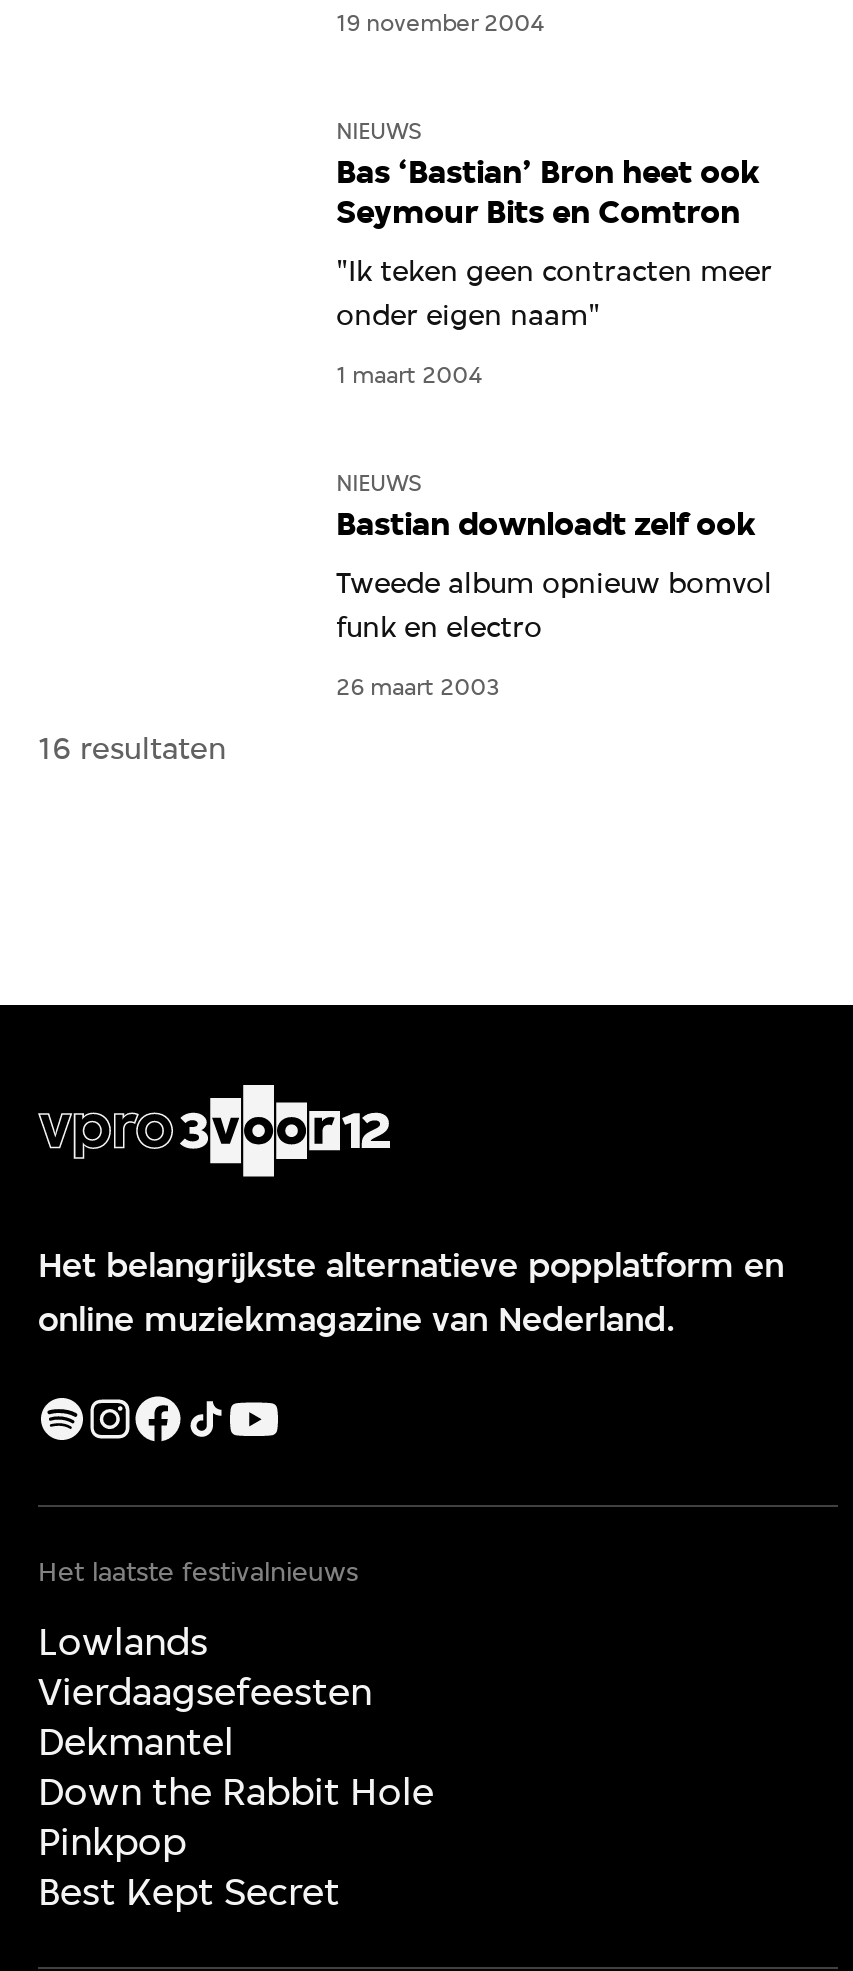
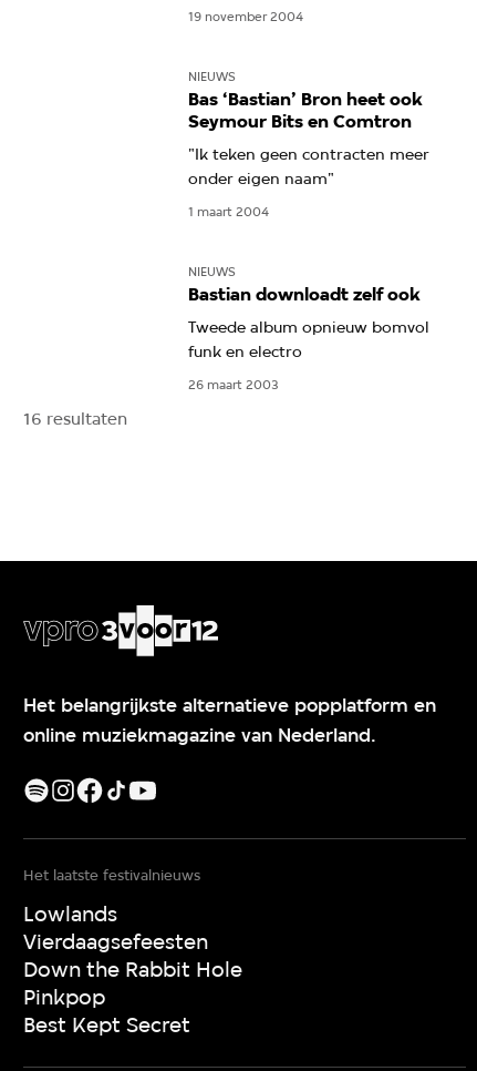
[38,1720,234,1766] Dekmantel -> none

